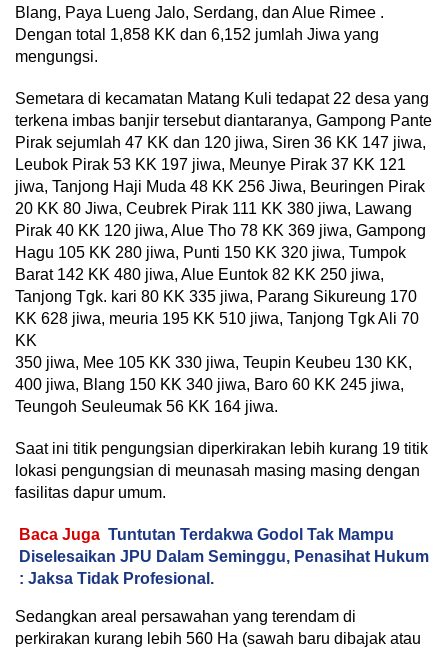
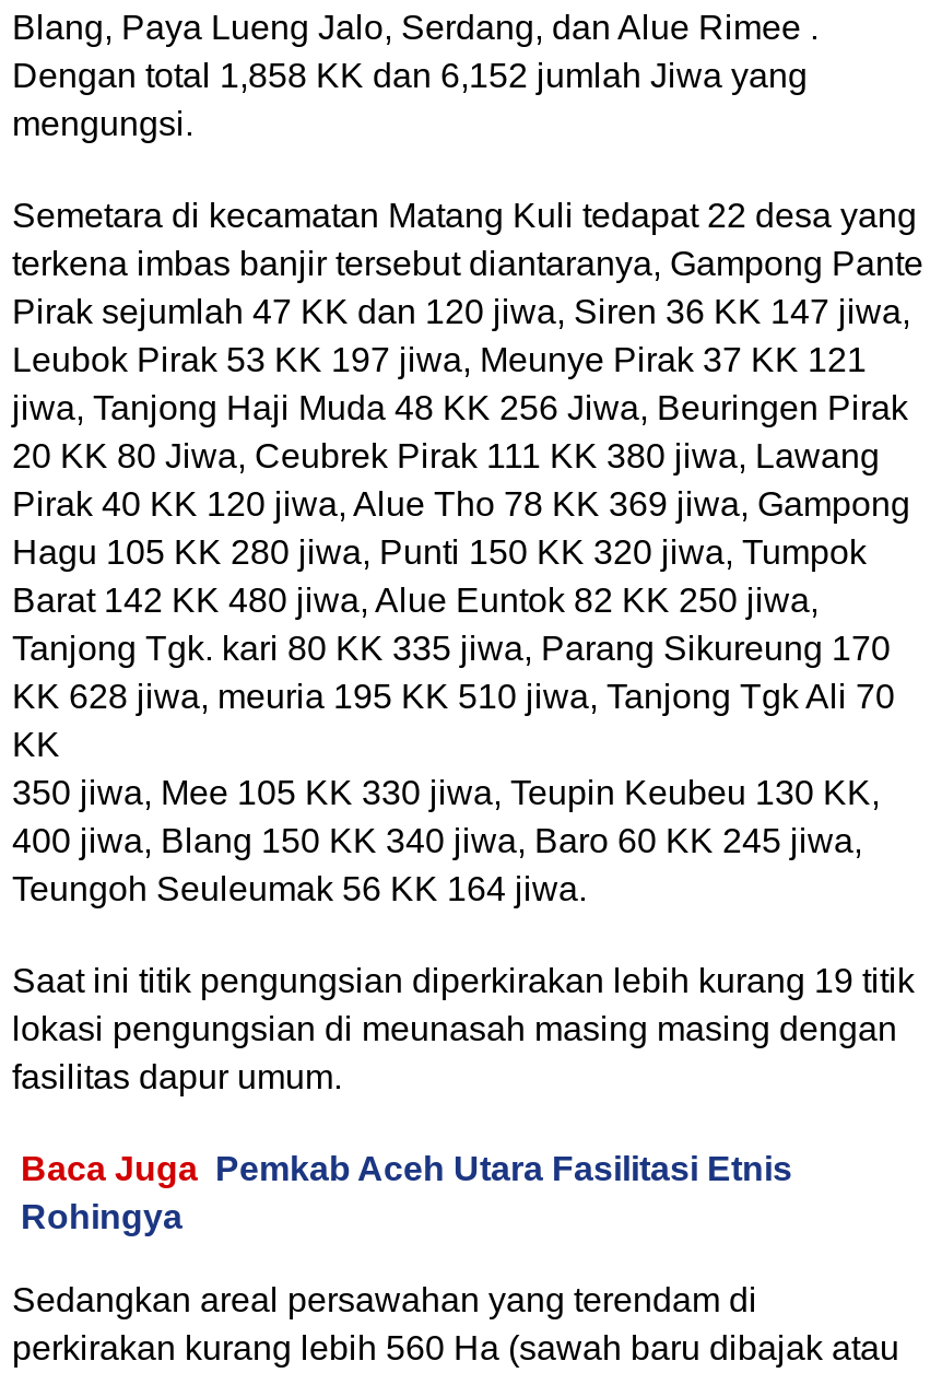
[19,526,429,587] Baca Juga Tuntutan Terdakwa Godol Tak Mampu | Diselesaikan JPU Dalam Seminggu, Penasihat Hukum | : Jaksa Tidak Profesional. -> [21,1149,792,1235] Baca Juga Pemkab Aceh Utara Fasilitasi Etnis | Rohingya

